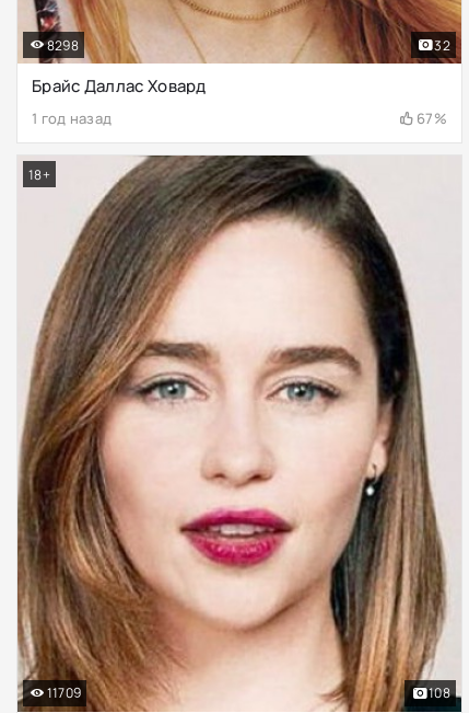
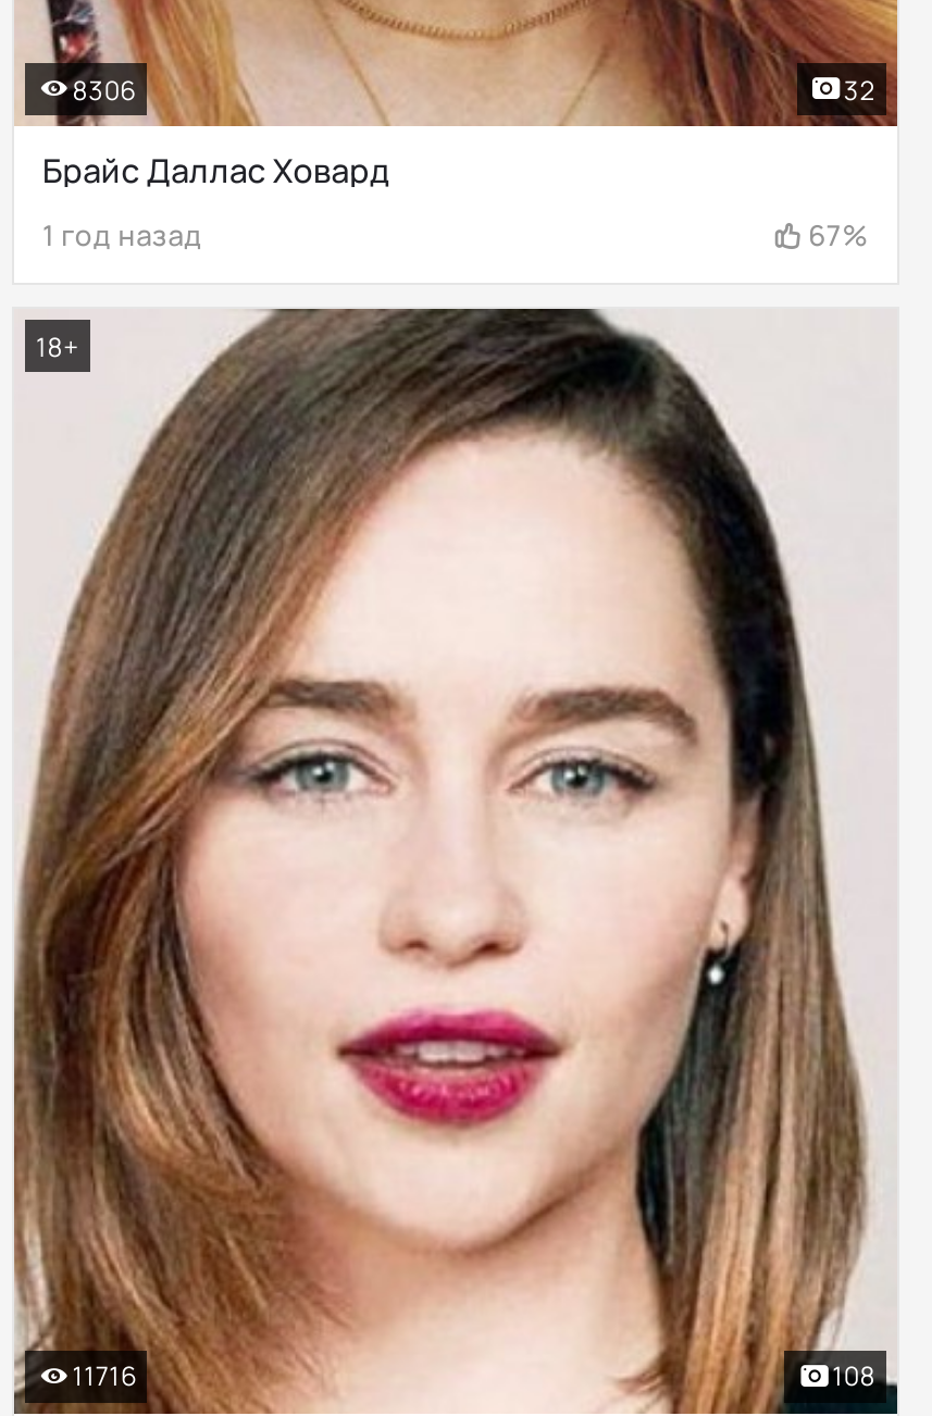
[47,36,79,54] 8298 -> [72,71,136,108] 8306
[47,683,81,702] 11709 -> [72,1357,137,1394] 11716

